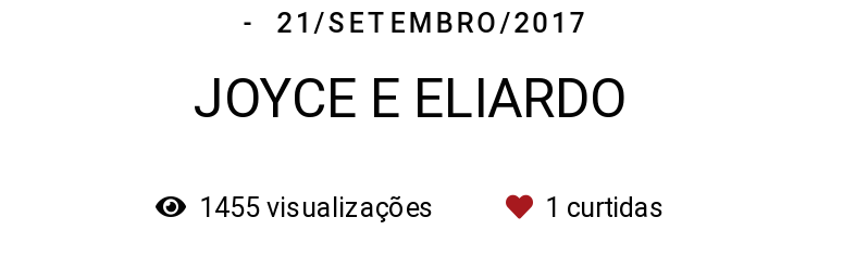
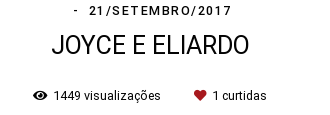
[199,191,441,224] 1455 visualizações -> [53,88,164,103] 1449 visualizações

